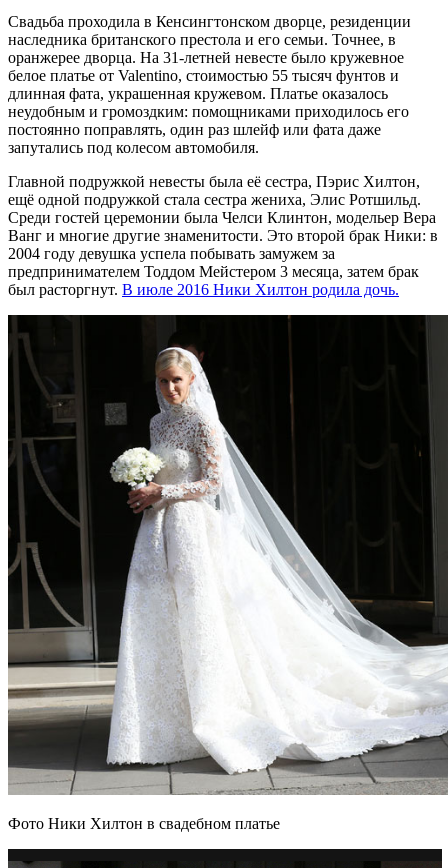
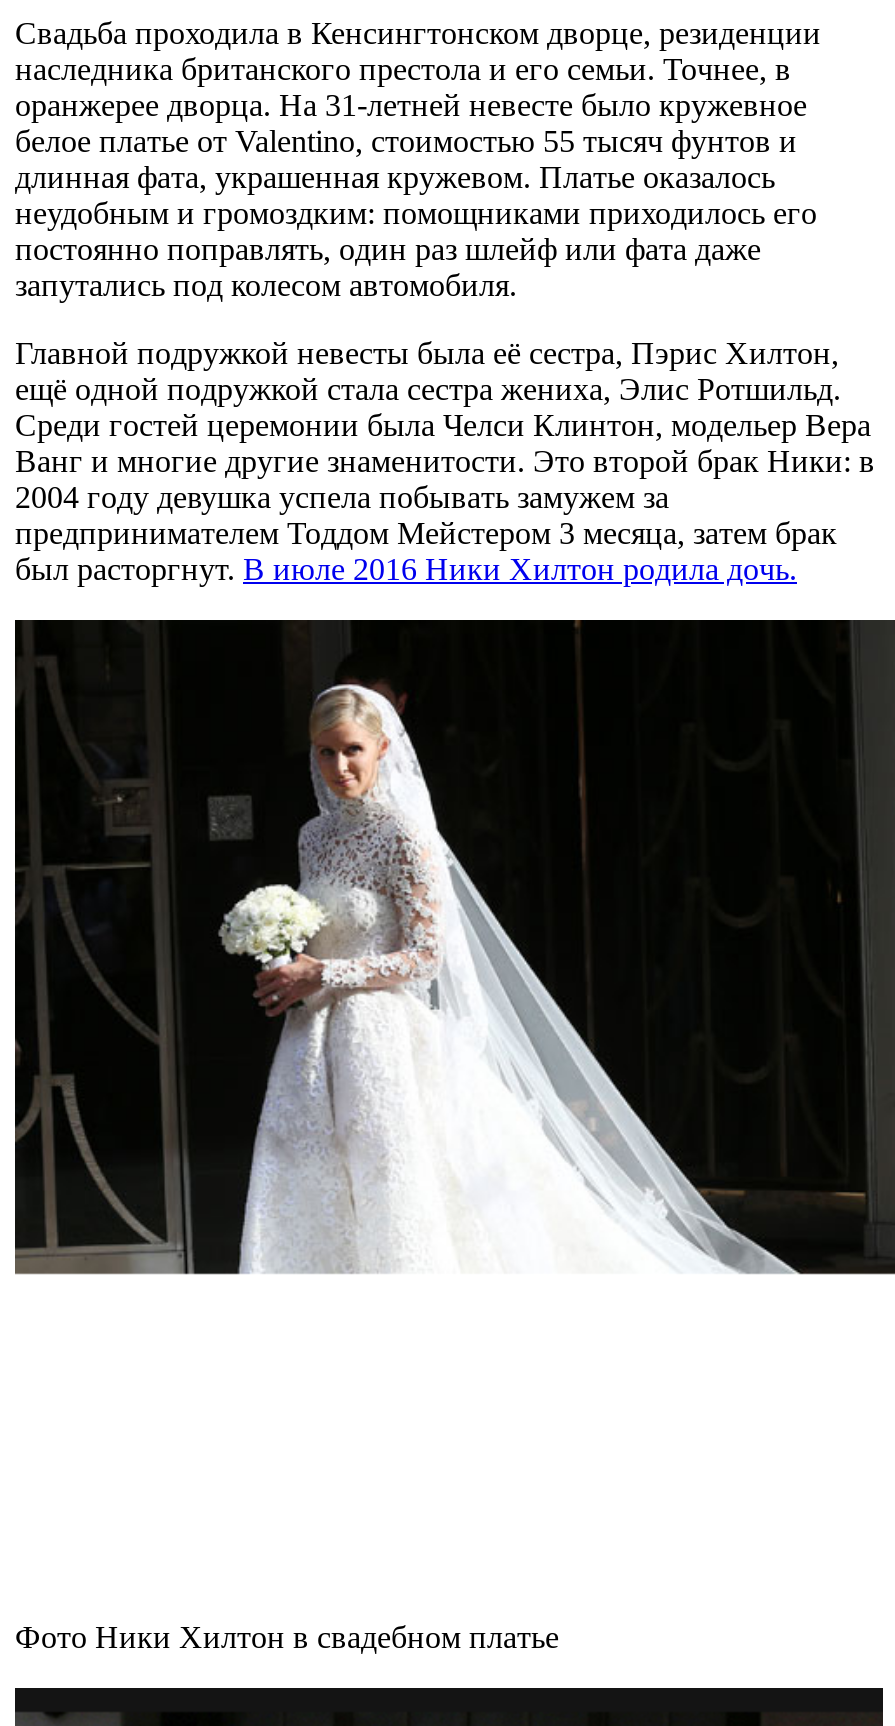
[7,642,445,796] [image] -> none

